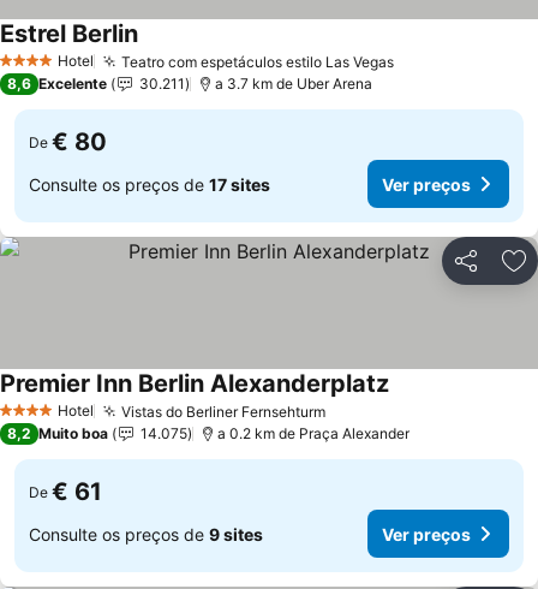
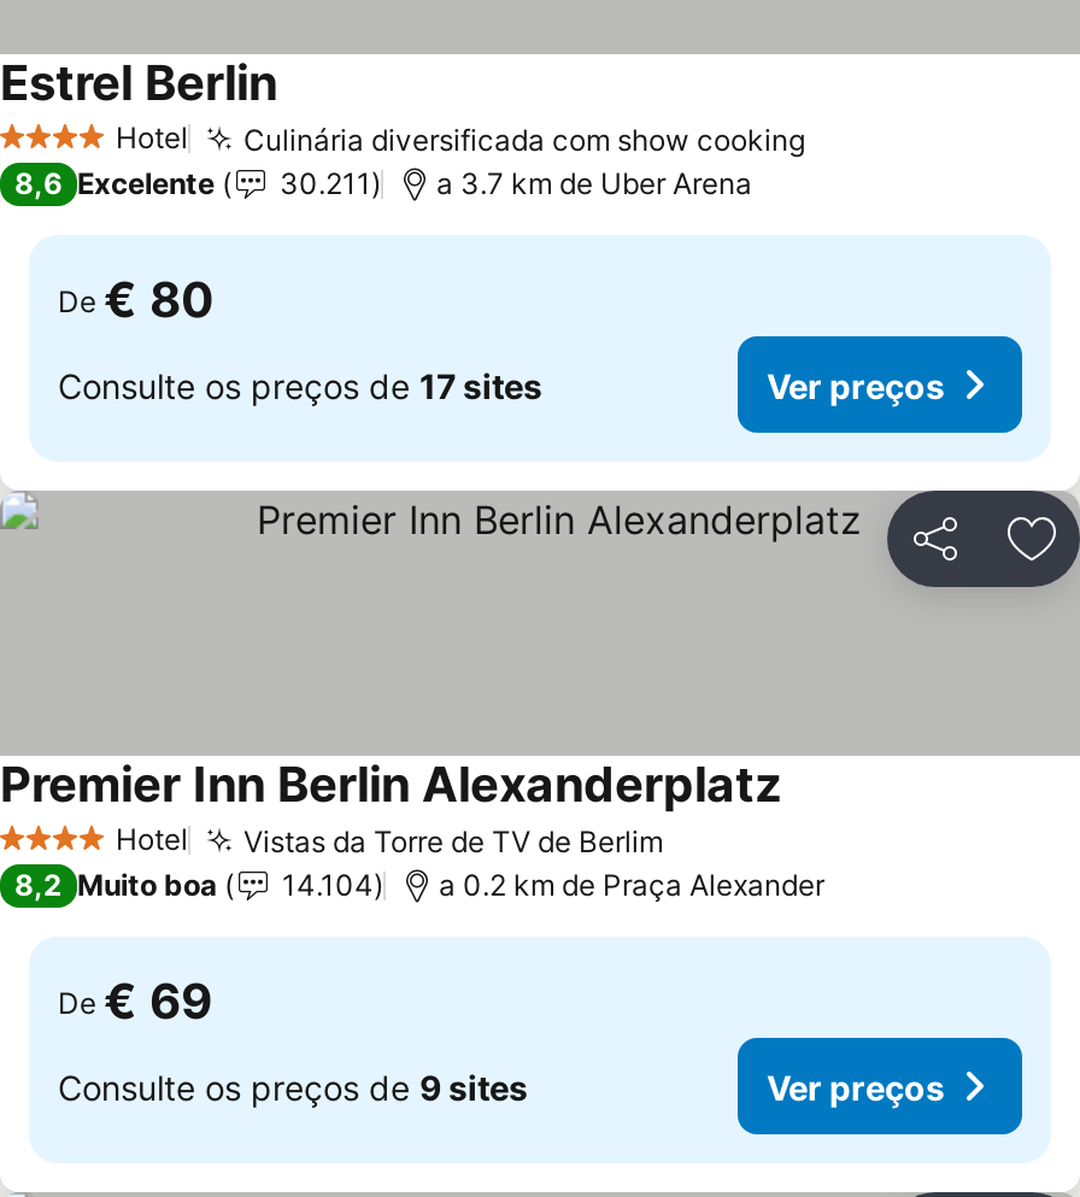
[121,52,394,70] Teatro com espetáculos estilo Las Vegas -> [243,121,805,157] Culinária diversificada com show cooking
[121,402,325,420] Vistas do Berliner Fernsehturm -> [243,822,663,858] Vistas da Torre de TV de Berlim
[141,424,187,442] 14.075 -> [282,867,374,903] 14.104
[29,477,102,506] De € 61 -> [58,973,212,1031] De € 69

